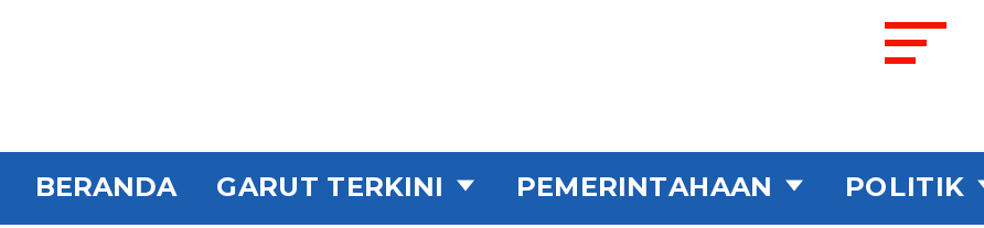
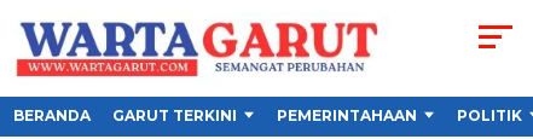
none -> [16,21,378,77] [image]

